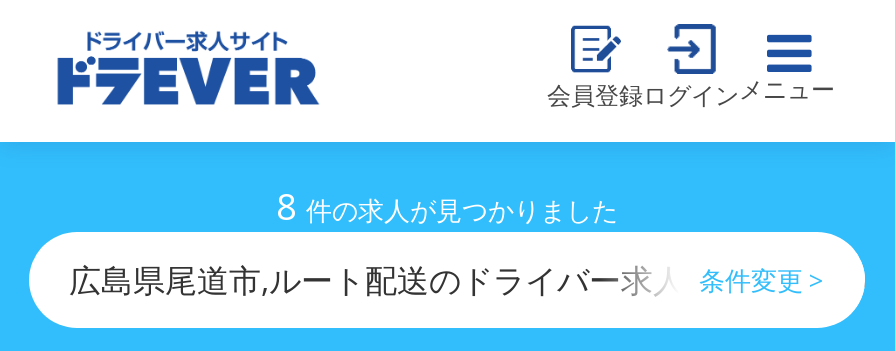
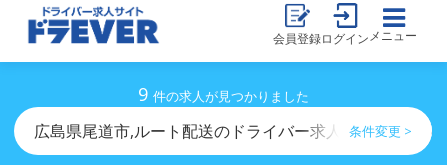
[276,182,618,230] 8件の求人が見つかりました -> [137,82,308,106] 9件の求人が見つかりました

